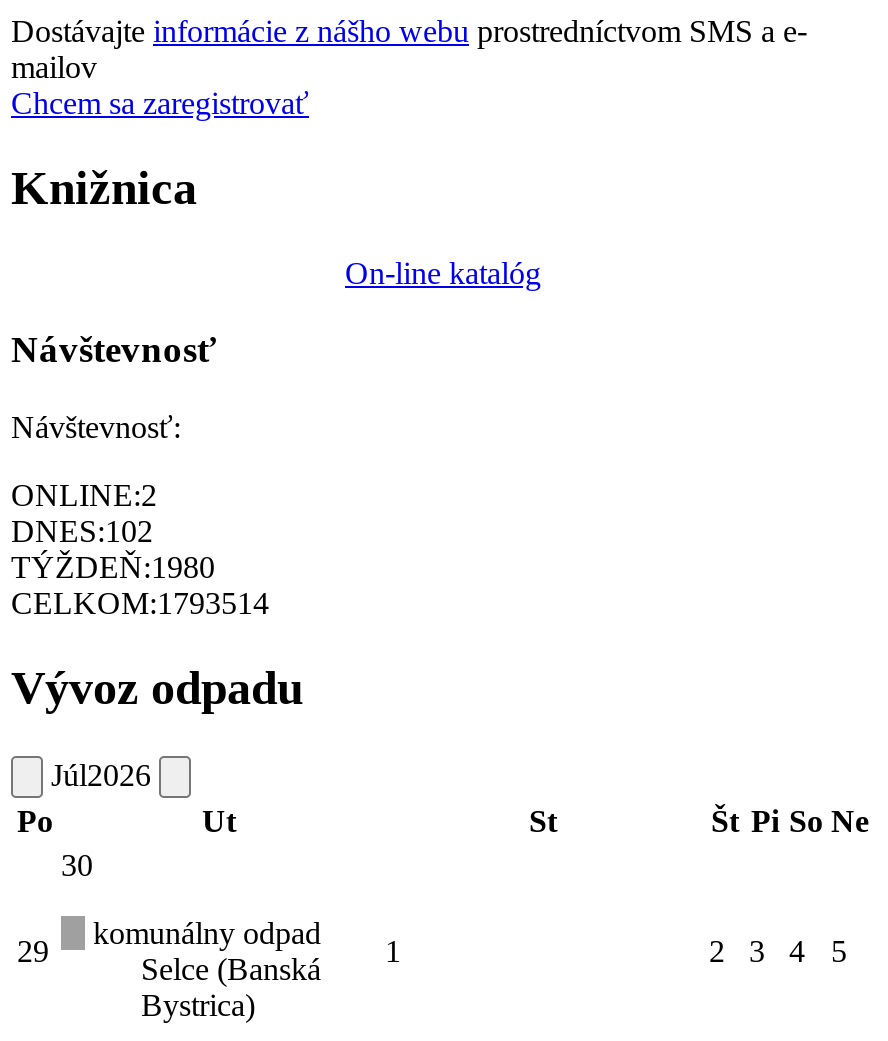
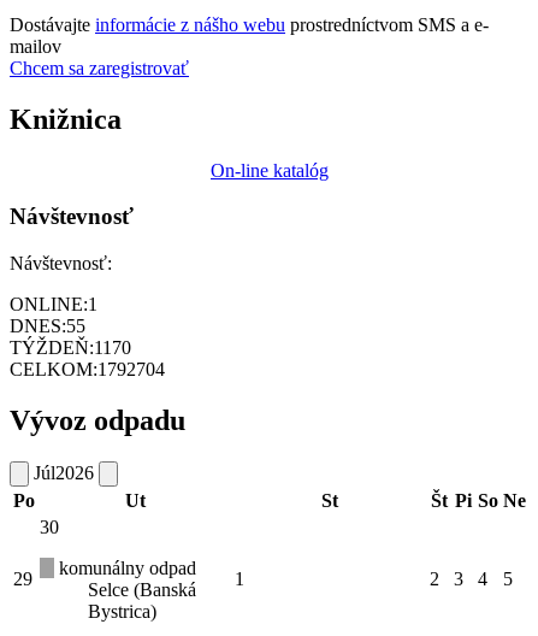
[11,478,157,512] ONLINE:2 -> [10,294,97,315] ONLINE:1
[11,514,153,548] DNES:102 -> [10,316,85,336] DNES:55
[11,550,215,584] TÝŽDEŇ:1980 -> [10,338,131,358] TÝŽDEŇ:1170
[11,586,269,620] CELKOM:1793514 -> [10,359,165,380] CELKOM:1792704

